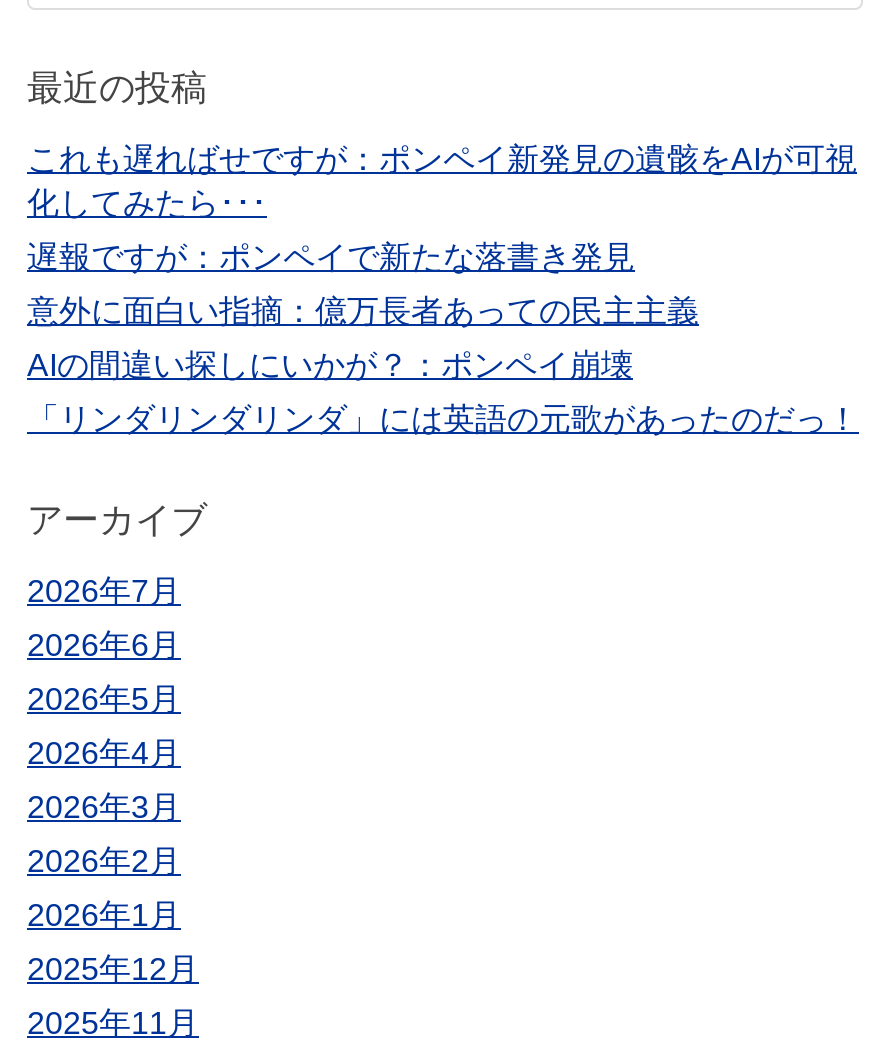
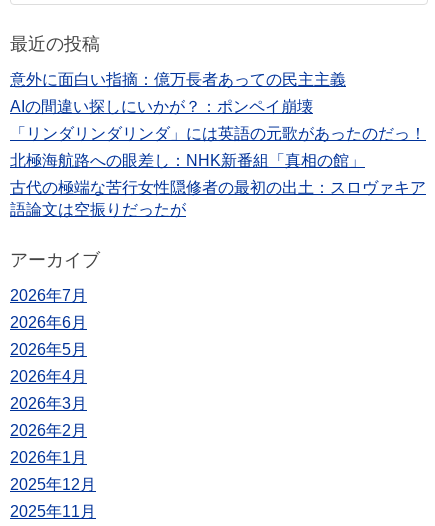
[27,142,857,274] これも遅ればせですが：ポンペイ新発見の遺骸をAIが可視 | 化してみたら･･･ | 遅報ですが：ポンペイで新たな落書き発見 -> none
moved [27,294,699,382] -> [10,71,346,115]: 意外に面白い指摘：億万長者あっての民主主義 | AIの間違い探しにいかが？：ポンペイ崩壊
none -> [10,152,426,218] 北極海航路への眼差し：NHK新番組「真相の館」 | 古代の極端な苦行女性隠修者の最初の出土：スロヴァキア | 語論文は空振りだったが

